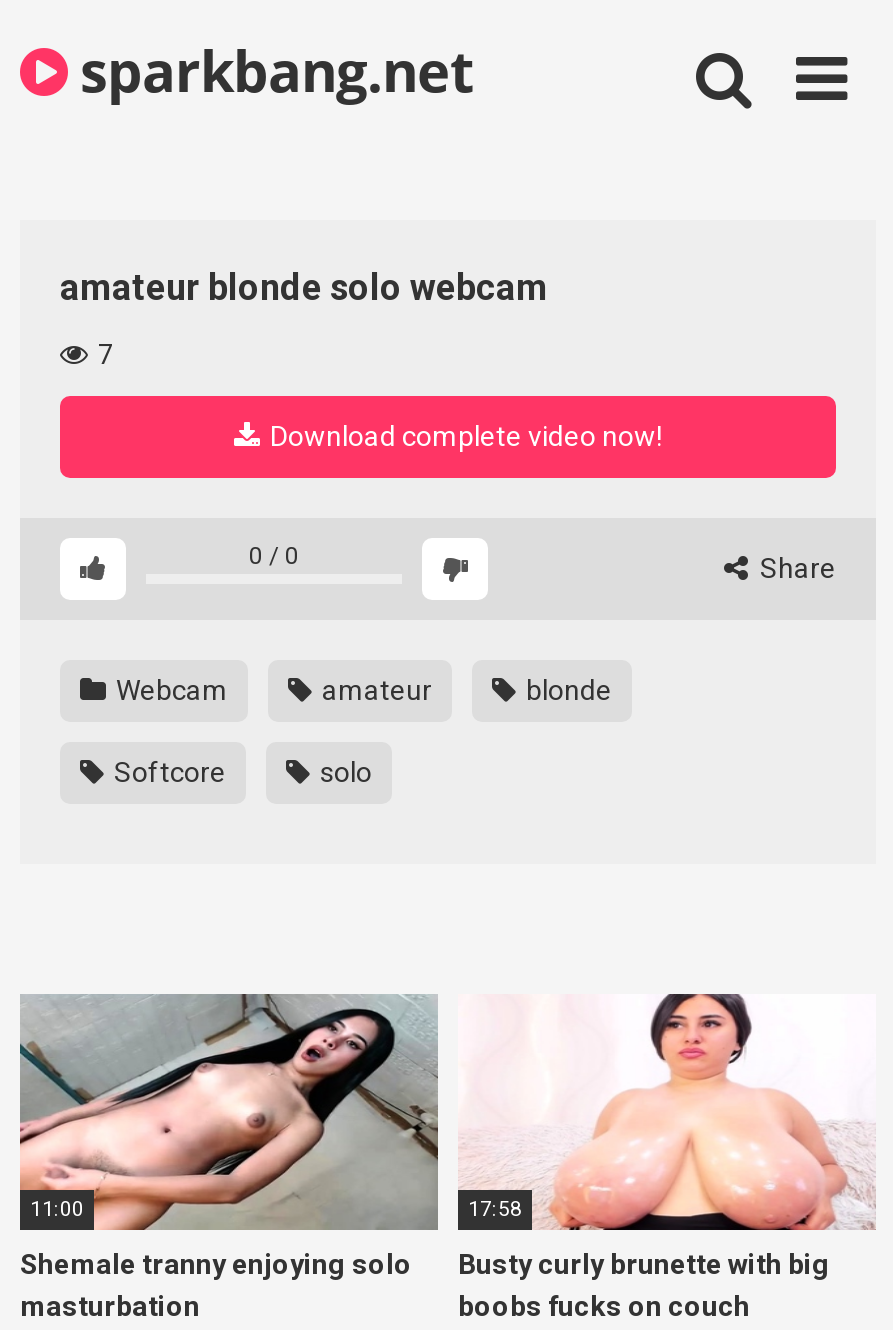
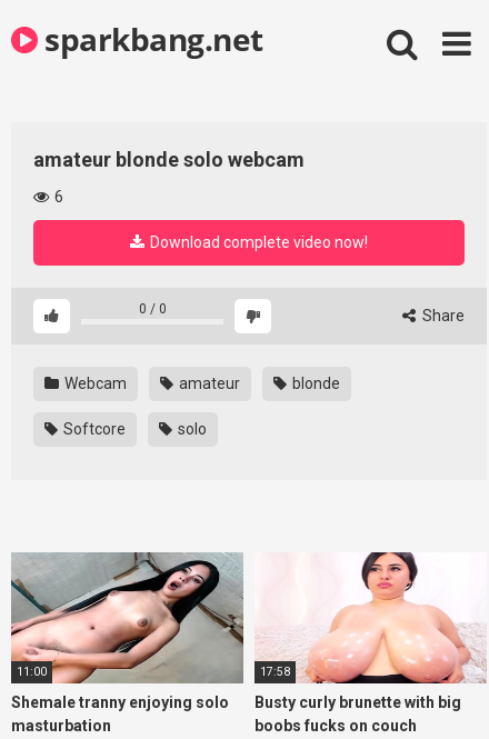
[92,338,114,370] 7 -> [51,188,63,206] 6

